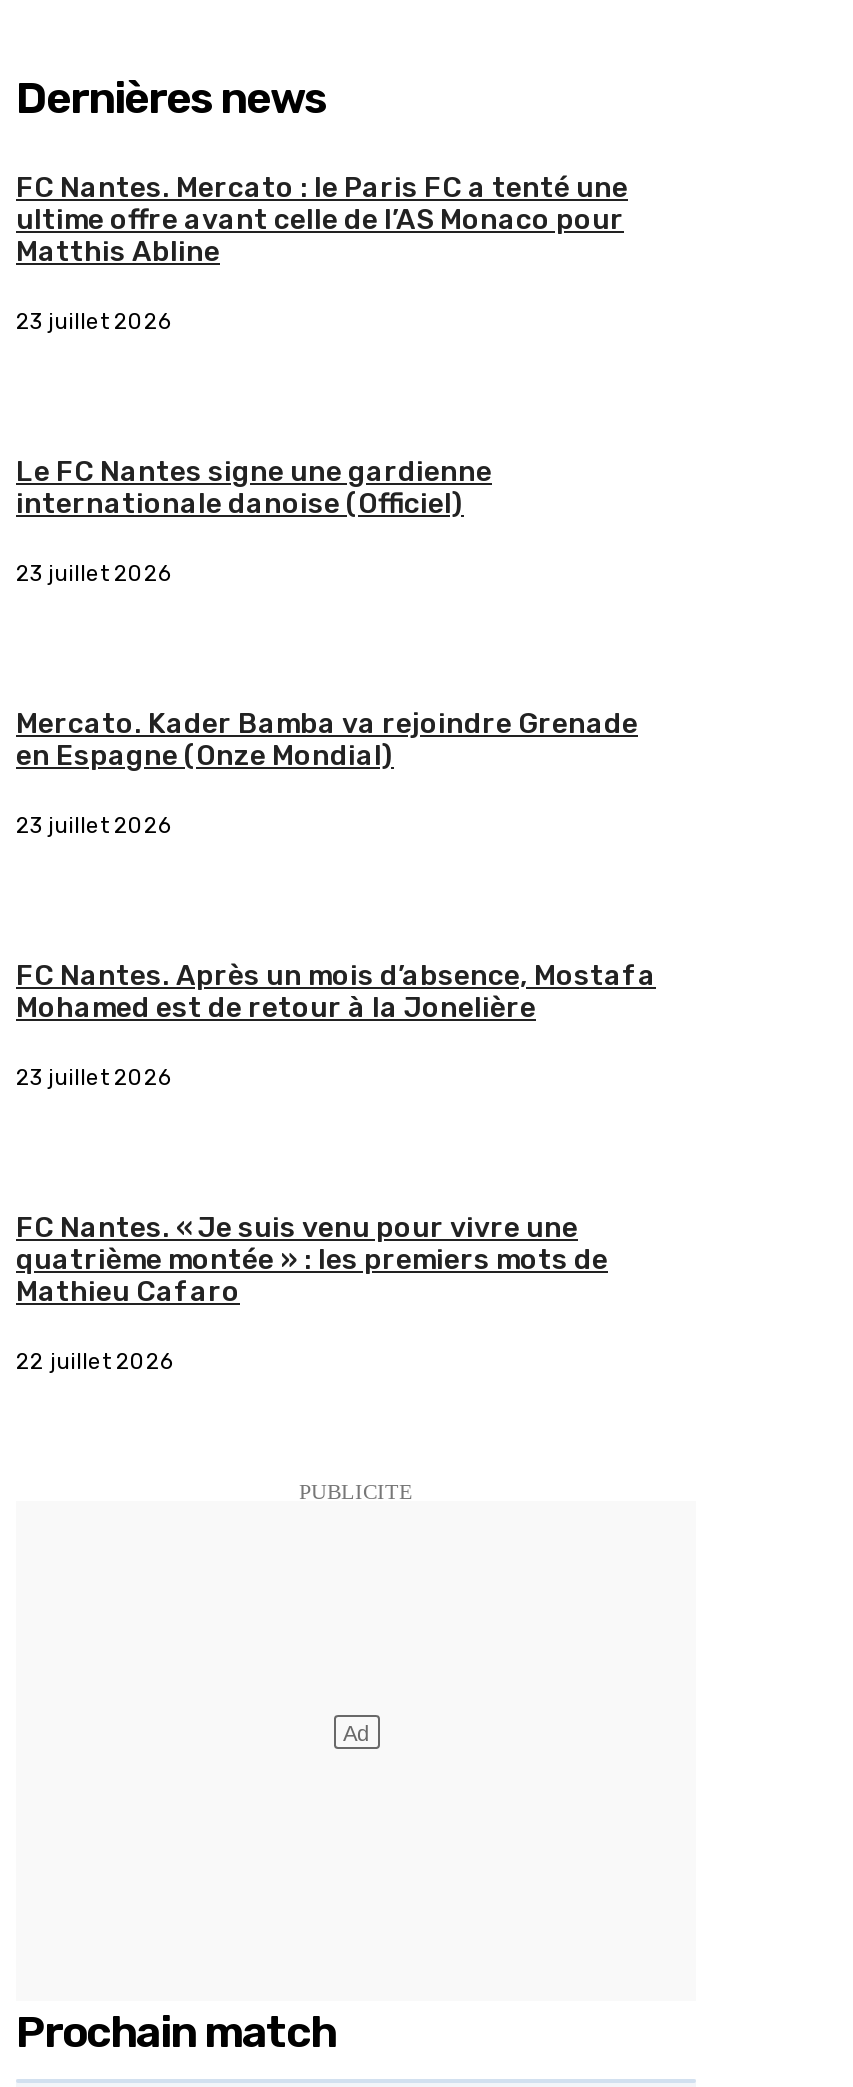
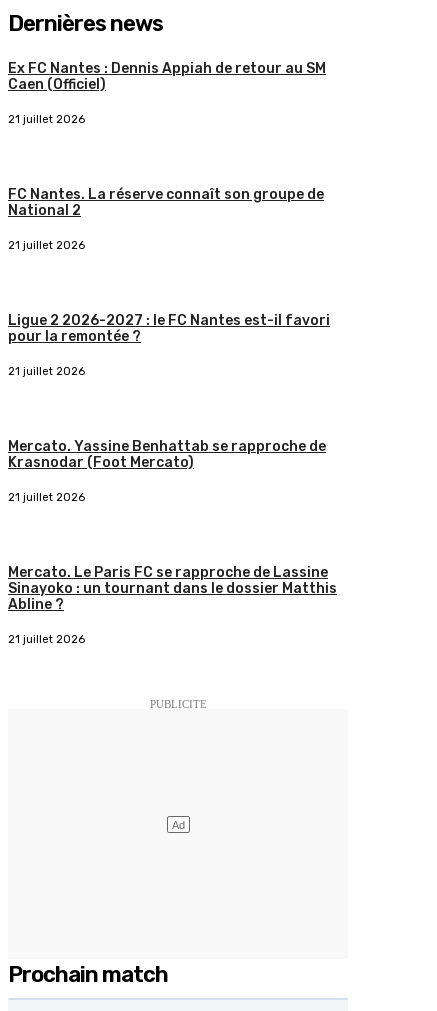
[16,171,628,269] FC Nantes. Mercato : le Paris FC a tenté une | ultime offre avant celle de l’AS Monaco pour | Matthis Abline -> [8,60,326,93] Ex FC Nantes : Dennis Appiah de retour au SM | Caen (Officiel)
[16,309,172,335] 23 juillet 2026 -> [8,113,85,126] 21 juillet 2026
[16,455,492,521] Le FC Nantes signe une gardienne | internationale danoise (Officiel) -> [8,186,324,219] FC Nantes. La réserve connaît son groupe de | National 2
[16,561,172,587] 23 juillet 2026 -> [8,239,85,252] 21 juillet 2026
[16,707,638,773] Mercato. Kader Bamba va rejoindre Grenade | en Espagne (Onze Mondial) -> [8,312,330,345] Ligue 2 2026-2027 : le FC Nantes est-il favori | pour la remontée ?
[16,813,172,839] 23 juillet 2026 -> [8,365,85,378] 21 juillet 2026
[16,959,656,1025] FC Nantes. Après un mois d’absence, Mostafa | Mohamed est de retour à la Jonelière -> [8,438,326,471] Mercato. Yassine Benhattab se rapproche de | Krasnodar (Foot Mercato)
[16,1065,172,1091] 23 juillet 2026 -> [8,491,85,504] 21 juillet 2026
[16,1211,608,1309] FC Nantes. « Je suis venu pour vivre une | quatrième montée » : les premiers mots de | Mathieu Cafaro -> [8,564,337,613] Mercato. Le Paris FC se rapproche de Lassine | Sinayoko : un tournant dans le dossier Matthis | Abline ?
[16,1349,174,1375] 22 juillet 2026 -> [8,633,85,646] 21 juillet 2026

